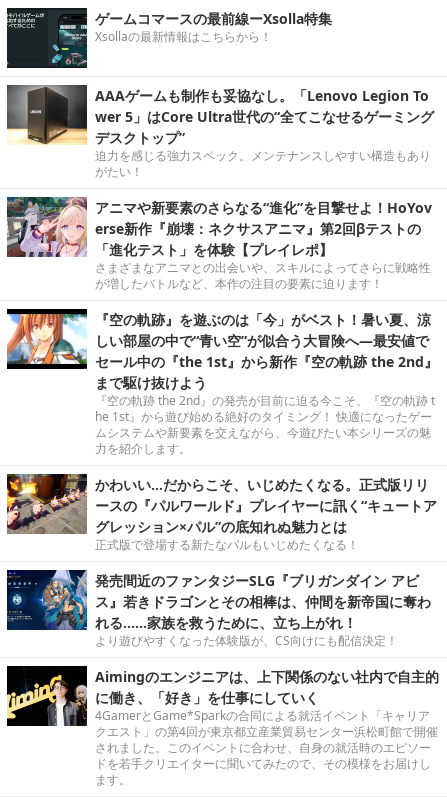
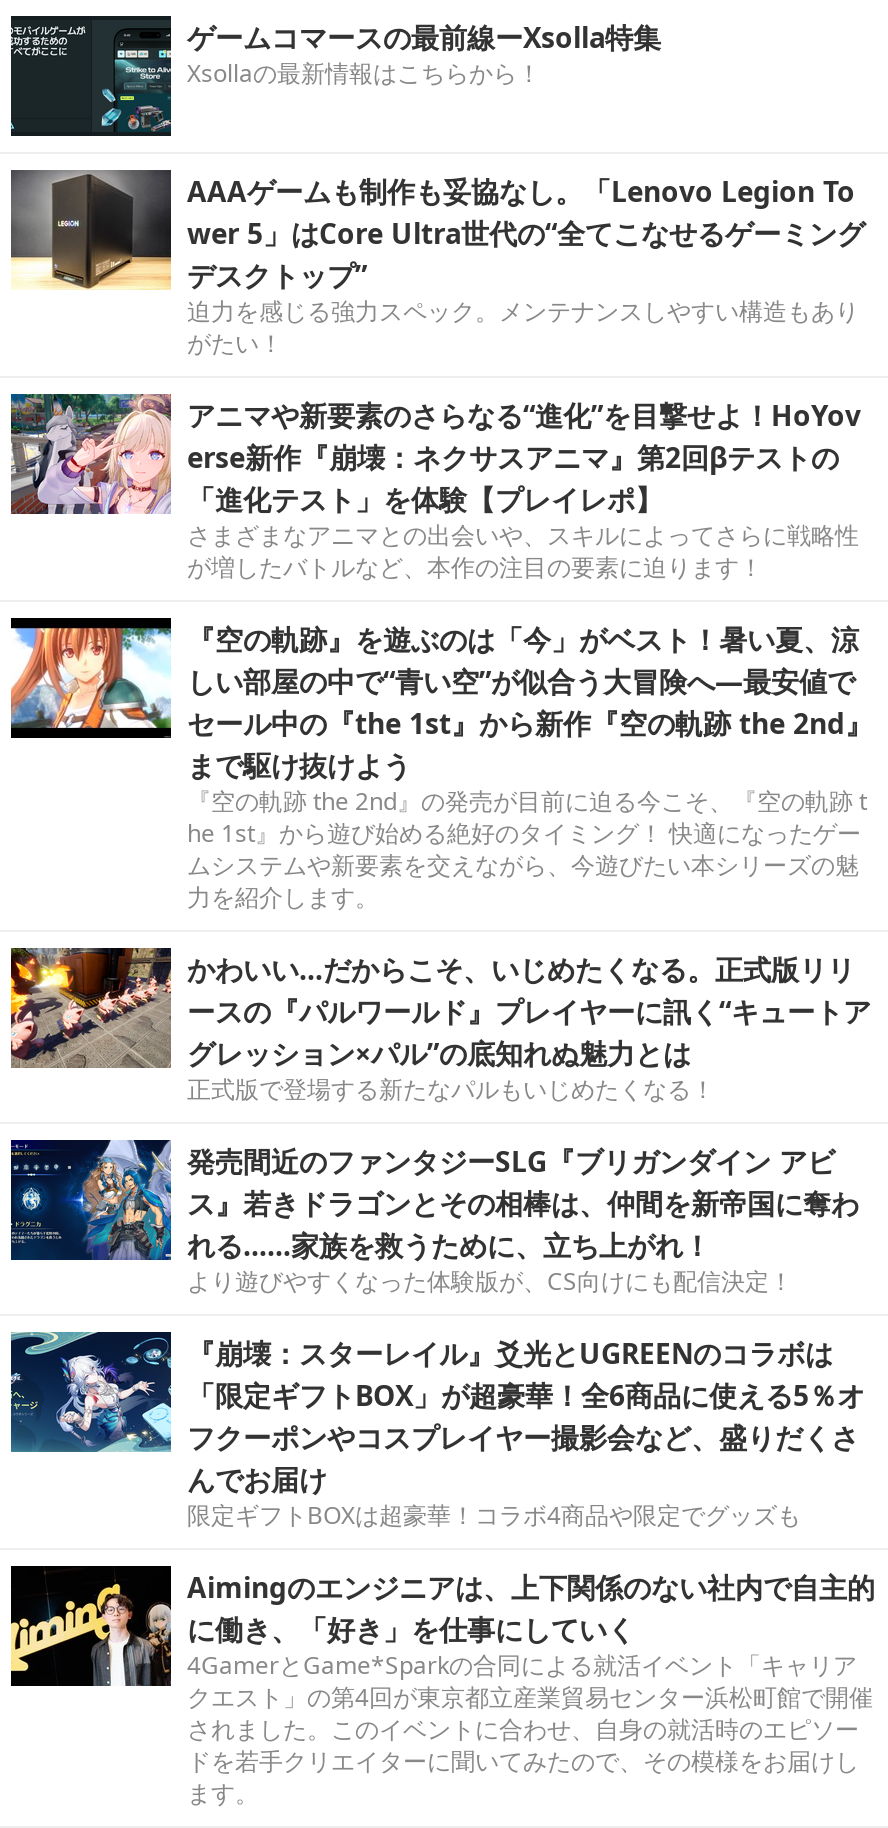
none -> [9,1330,865,1532] [image] | 『崩壊：スターレイル』爻光とUGREENのコラボは | 「限定ギフトBOX」が超豪華！全6商品に使える5％オ | フクーポンやコスプレイヤー撮影会など、盛りだくさ | んでお届け | 限定ギフトBOXは超豪華！コラボ4商品や限定でグッズも

